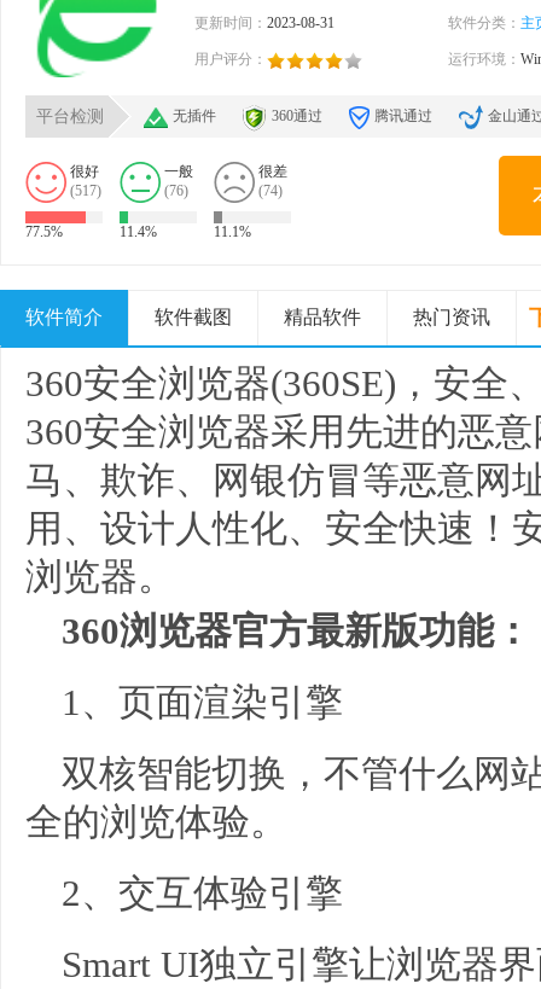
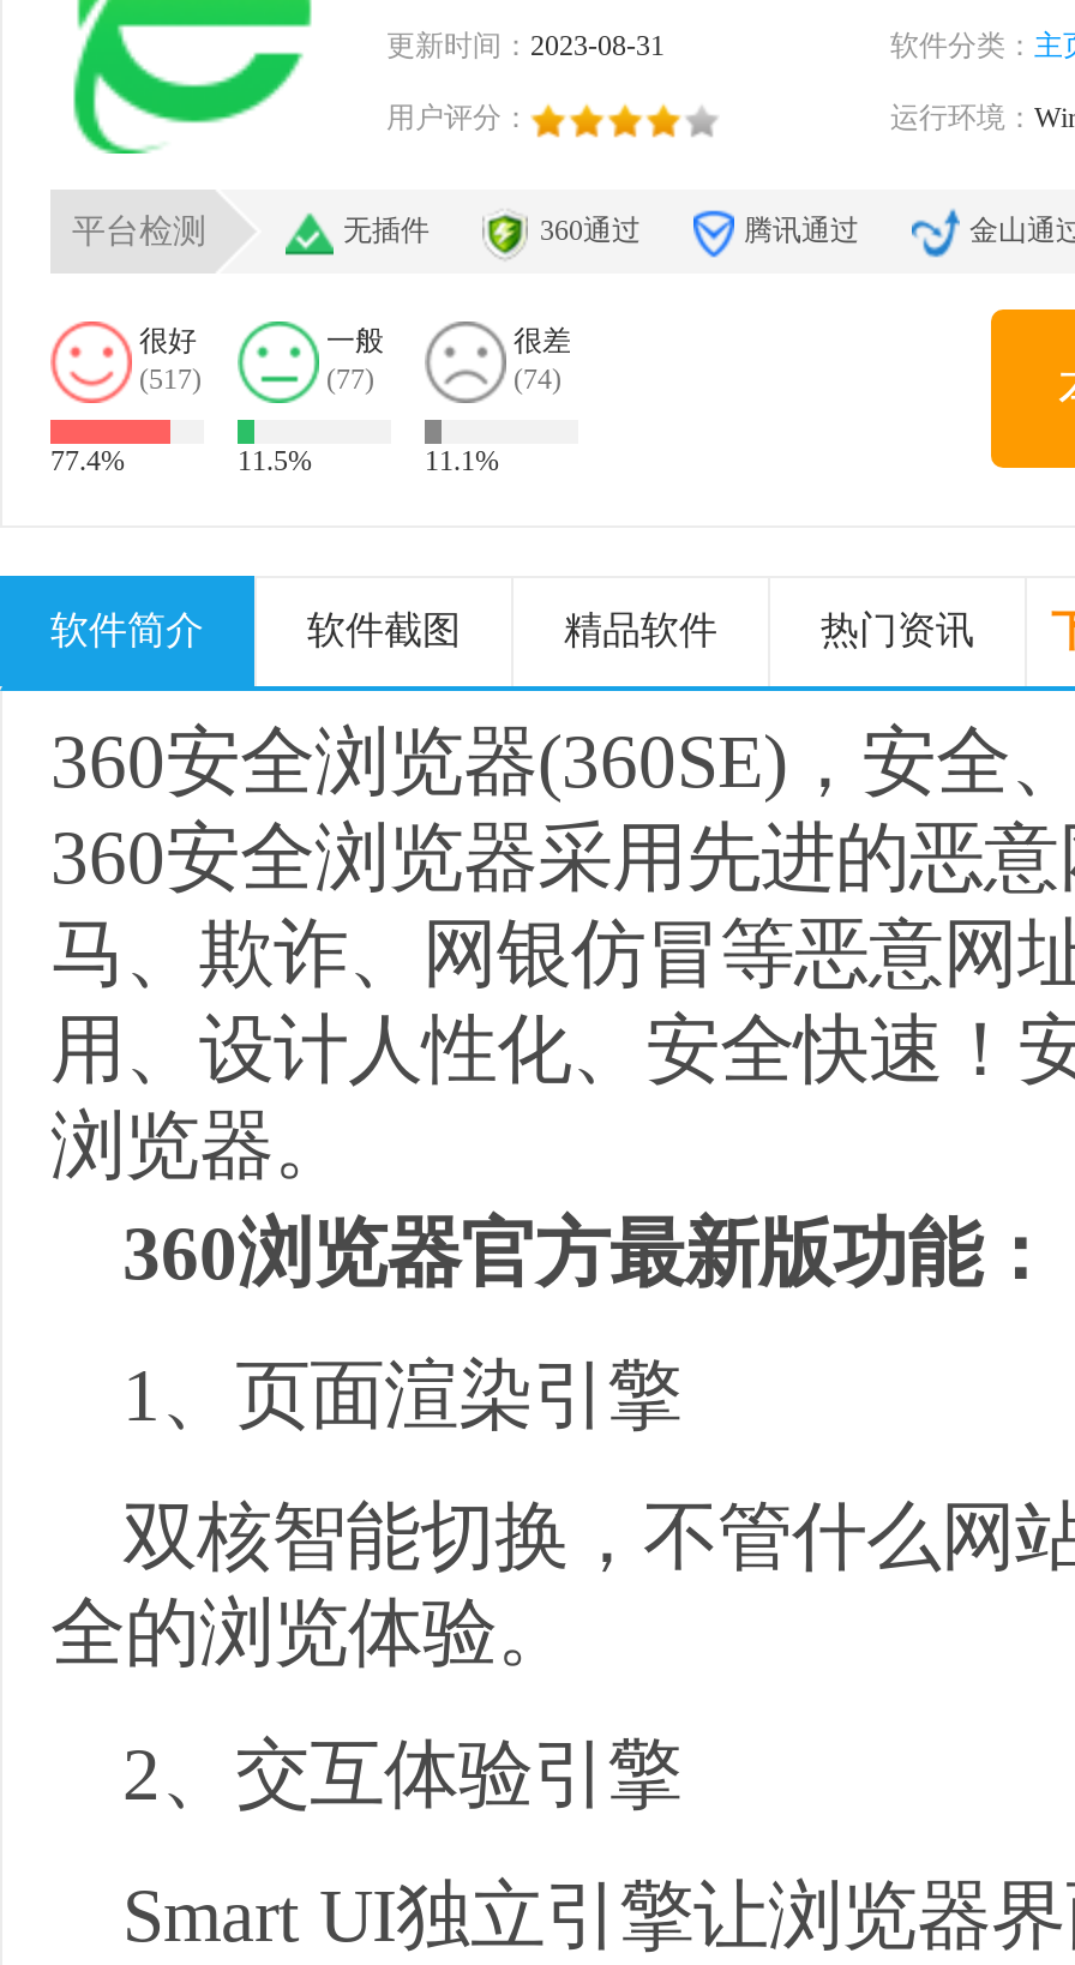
[164,182,188,199] (76) -> [326,362,374,396] (77)
[25,223,63,240] 77.5% -> [50,444,125,477] 77.4%
[120,223,157,240] 11.4% -> [238,444,312,477] 11.5%

